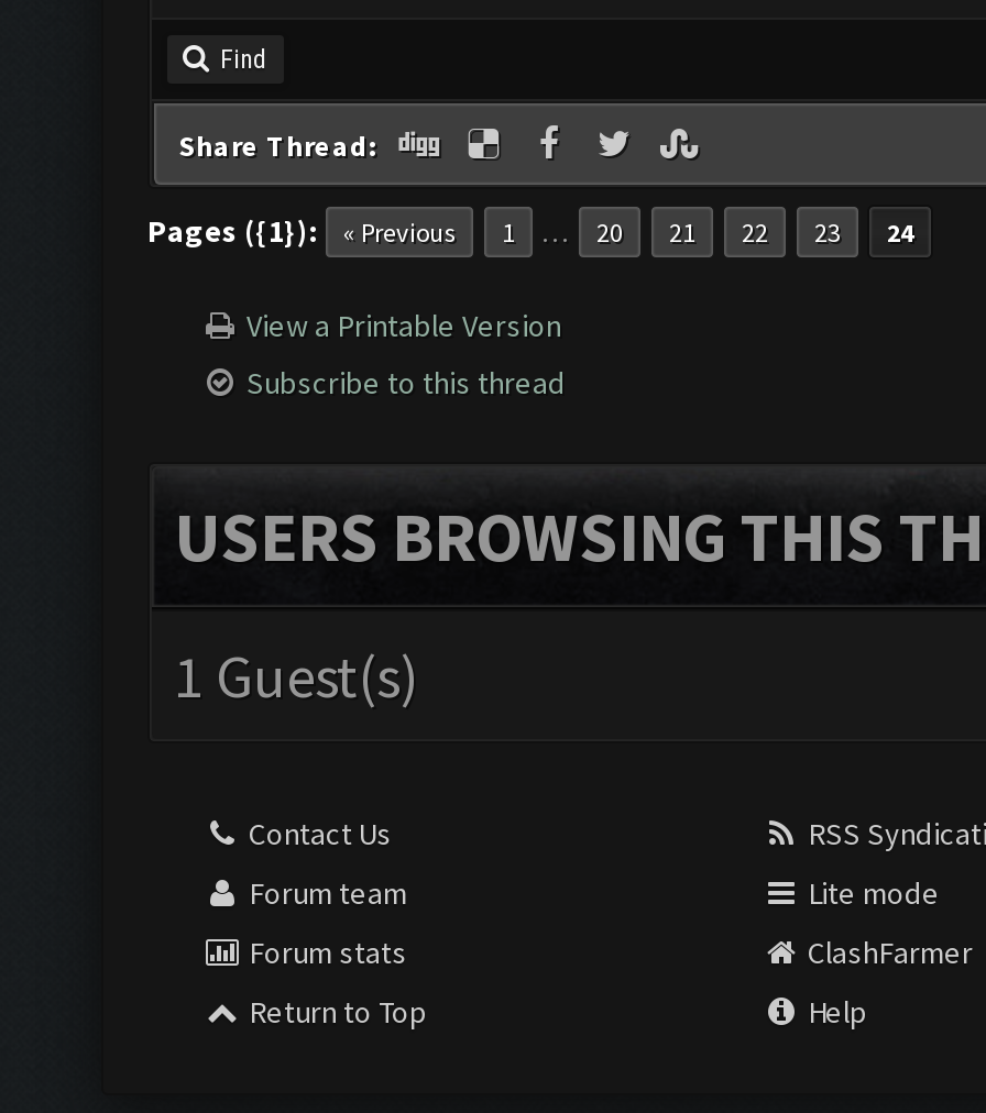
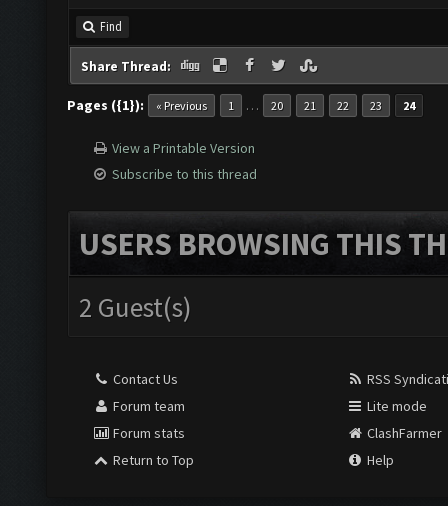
[174,638,420,713] 1 Guest(s) -> [79,290,192,324] 2 Guest(s)

